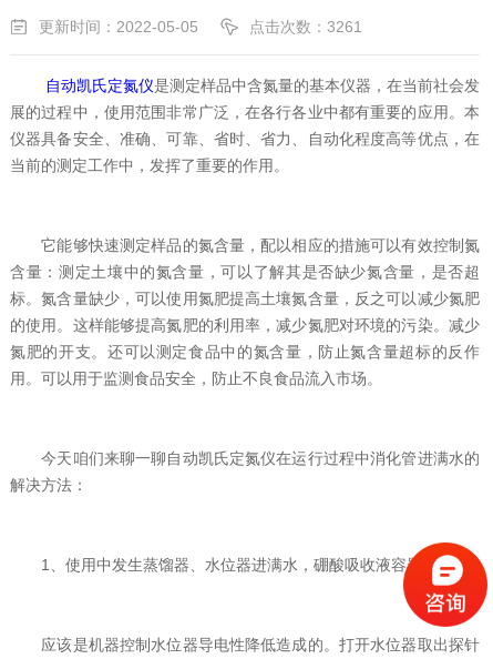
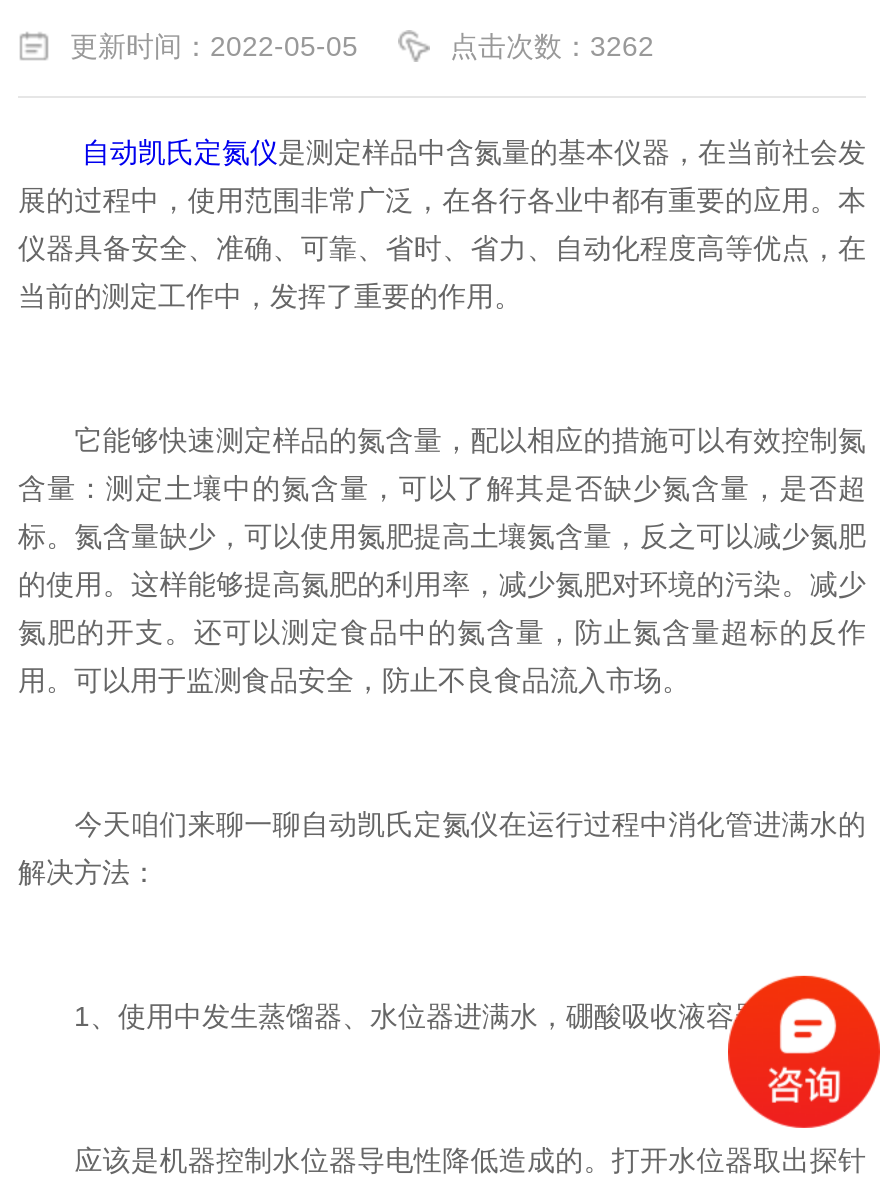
[249,18,362,36] 点击次数：3261 -> [450,30,654,62] 点击次数：3262

